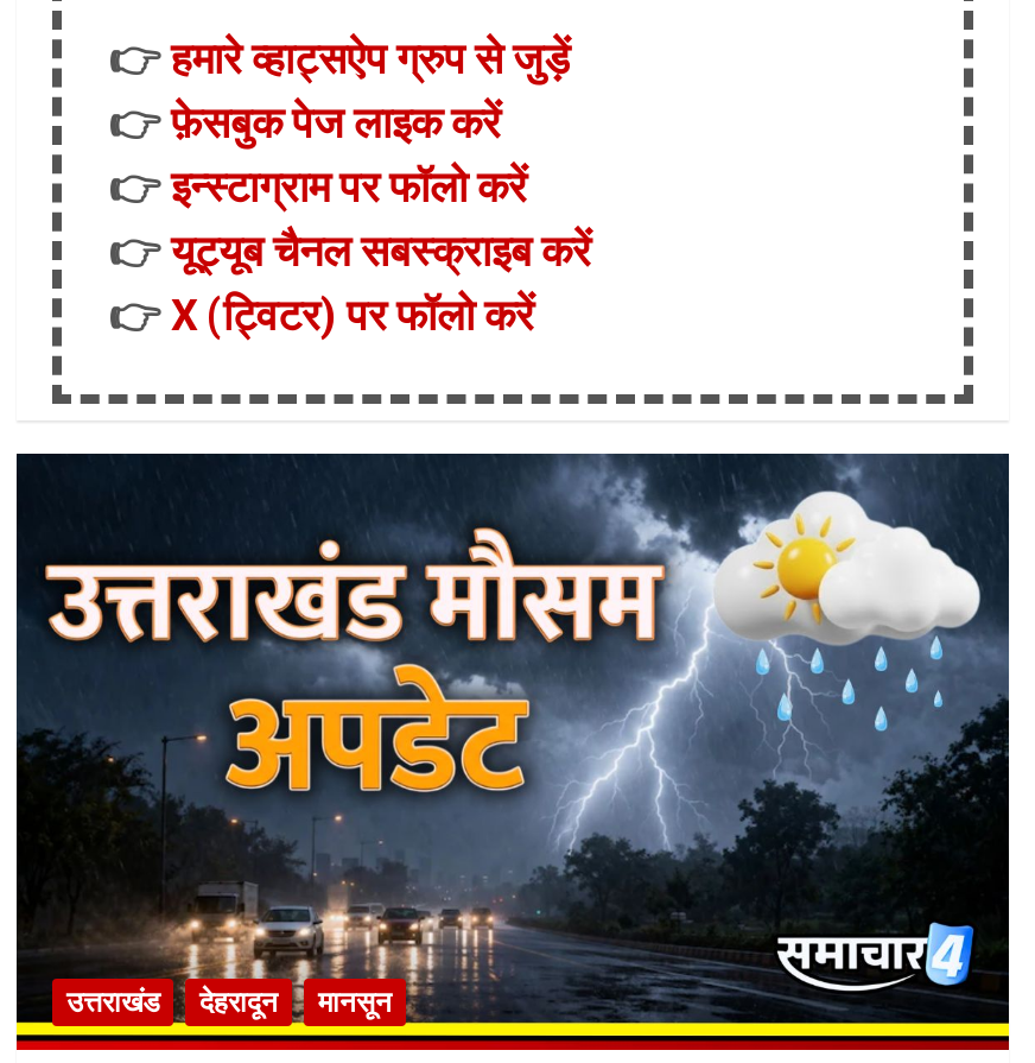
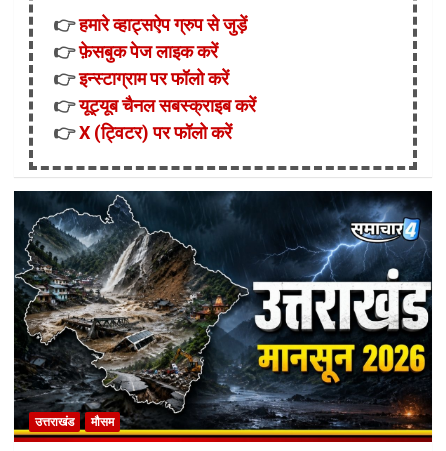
[17,454,1009,1036] [image] | देहरादून | मानसून -> [14,191,432,438] [image] | मौसम

